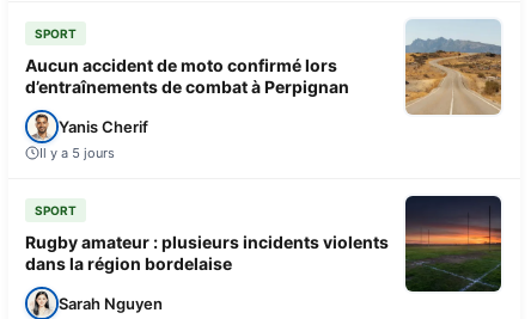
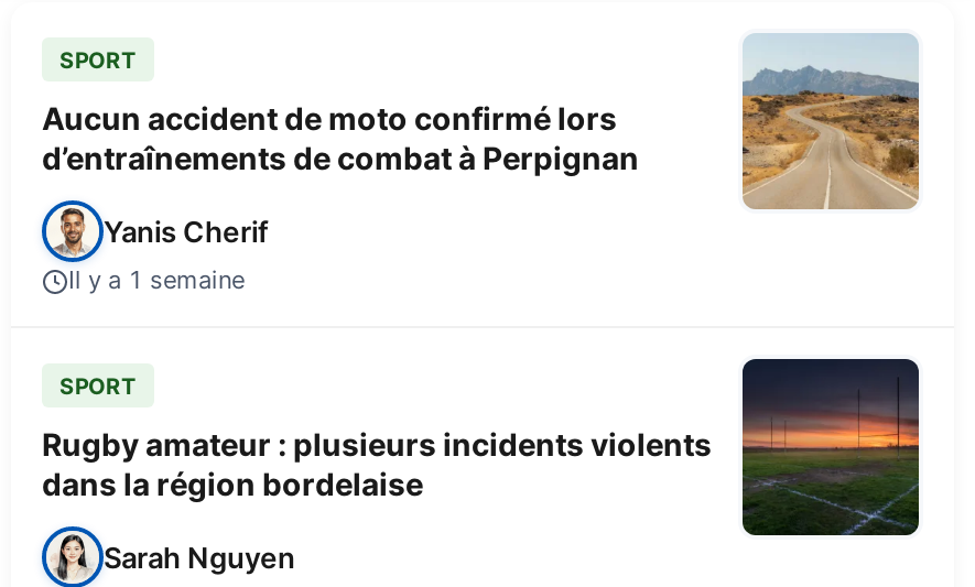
[39,144,115,161] Il y a 5 jours -> [68,265,245,295] Il y a 1 semaine

